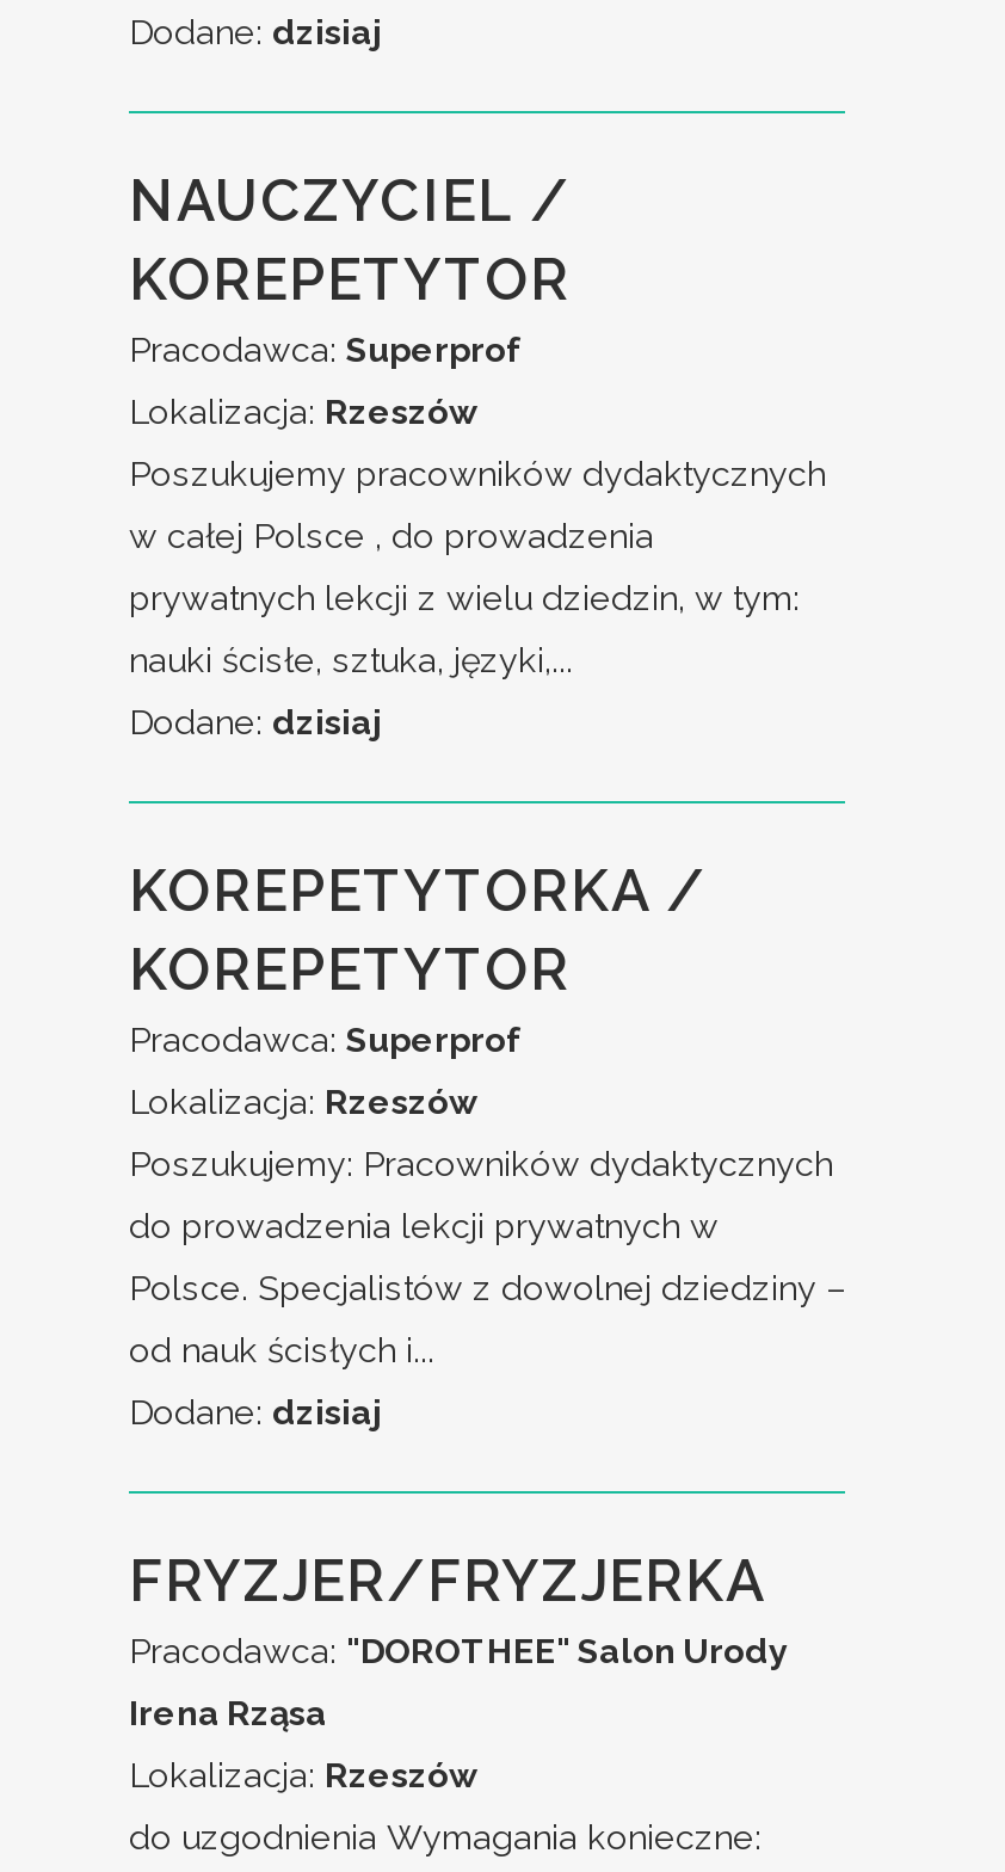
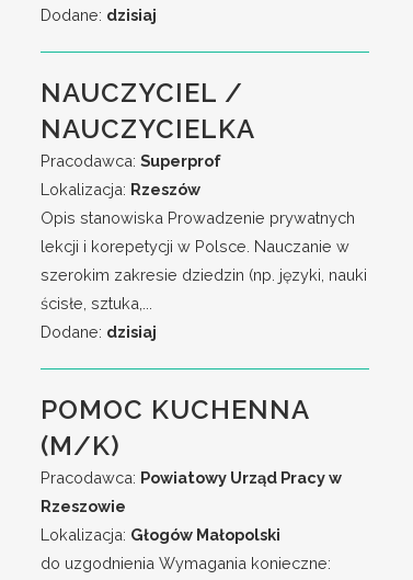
[129,245,571,314] KOREPETYTOR -> [41,113,255,145] NAUCZYCIELKA
[129,452,826,493] Poszukujemy pracowników dydaktycznych -> [41,208,355,227] Opis stanowiska Prowadzenie prywatnych
[129,515,654,555] w całej Polsce , do prowadzenia -> [41,237,349,255] lekcji i korepetycji w Polsce. Nauczanie w
[129,577,800,617] prywatnych lekcji z wielu dziedzin, w tym: -> [41,265,367,284] szerokim zakresie dziedzin (np. języki, nauki
[129,639,573,679] nauki ścisłe, sztuka, języki,... -> [41,294,152,312] ścisłe, sztuka,...
[129,856,845,1794] KOREPETYTORKA / | KOREPETYTOR | Pracodawca: Superprof | Lokalizacja: Rzeszów | Poszukujemy: Pracowników dydaktycznych | do prowadzenia lekcji prywatnych w | Polsce. Specjalistów z dowolnej dziedziny – | od nauk ścisłych i... | Dodane: dzisiaj | FRYZJER/FRYZJERKA | Pracodawca: "DOROTHEE" Salon Urody | Irena Rząsa | Lokalizacja: Rzeszów -> [41,394,342,544] POMOC KUCHENNA | (M/K) | Pracodawca: Powiatowy Urząd Pracy w | Rzeszowie | Lokalizacja: Głogów Małopolski

